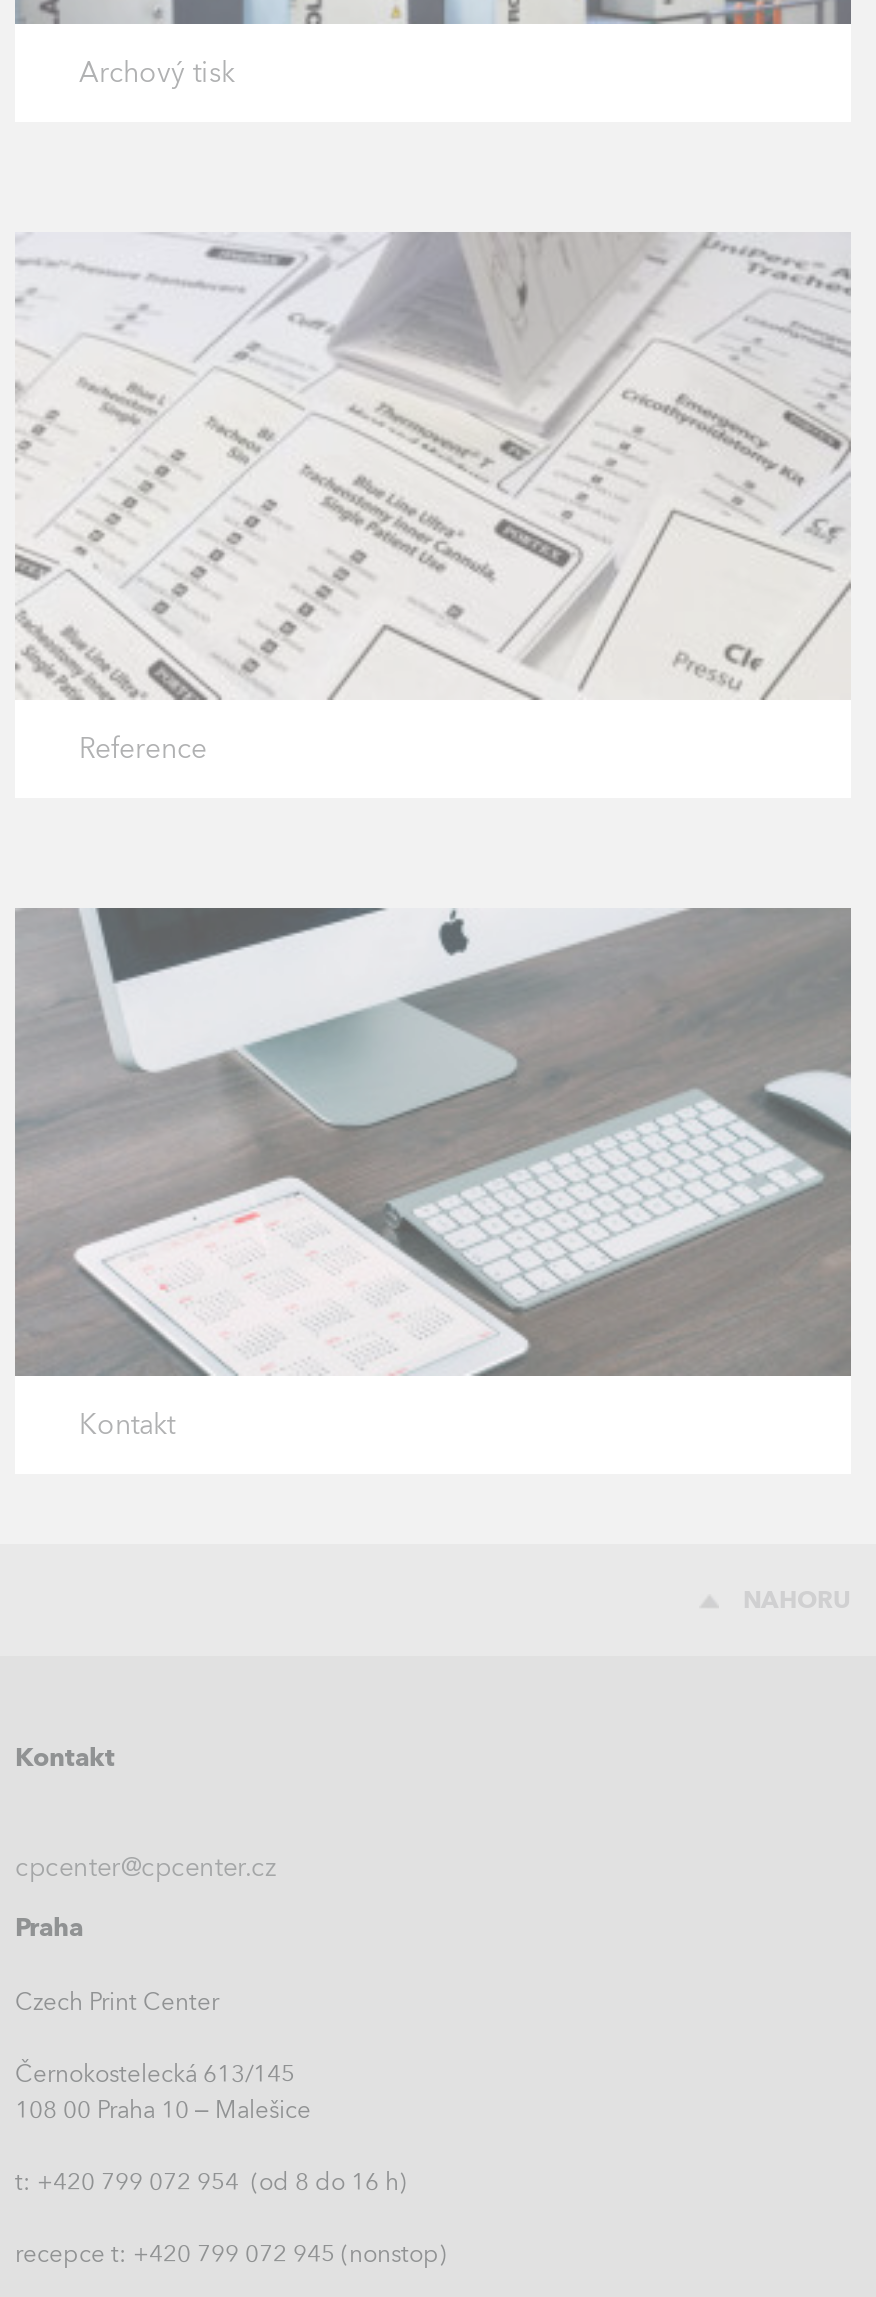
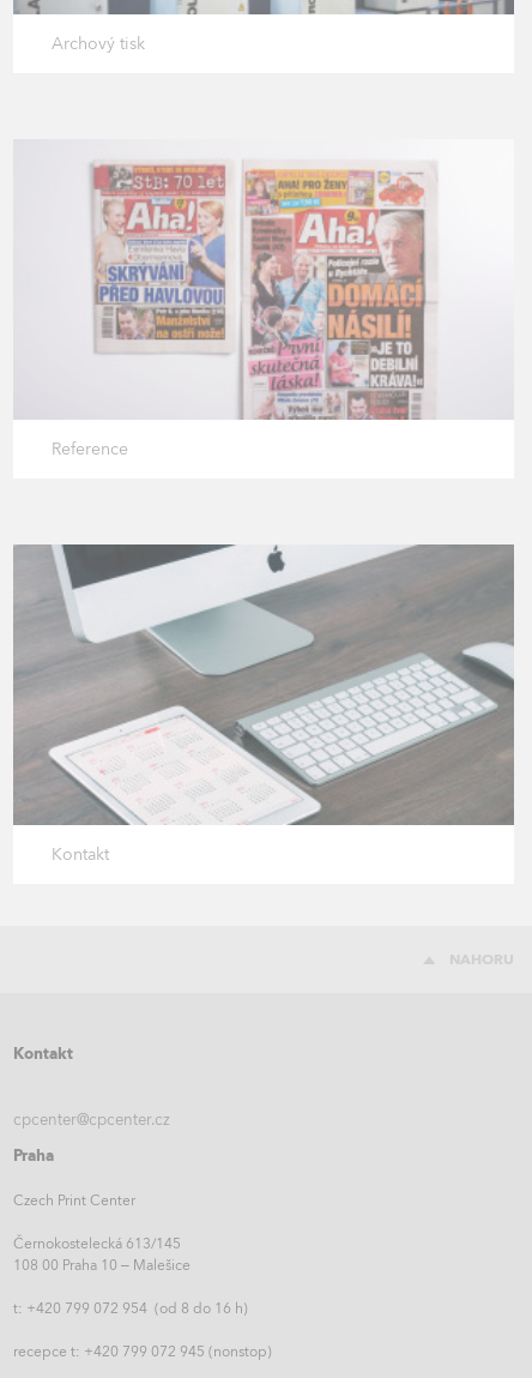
[15,230,853,700] [image] -> [14,139,514,421] [image]

